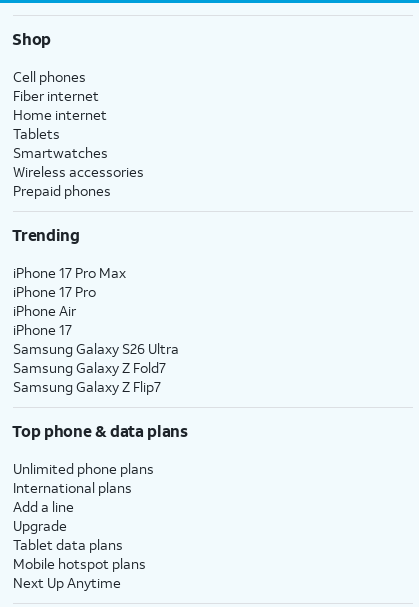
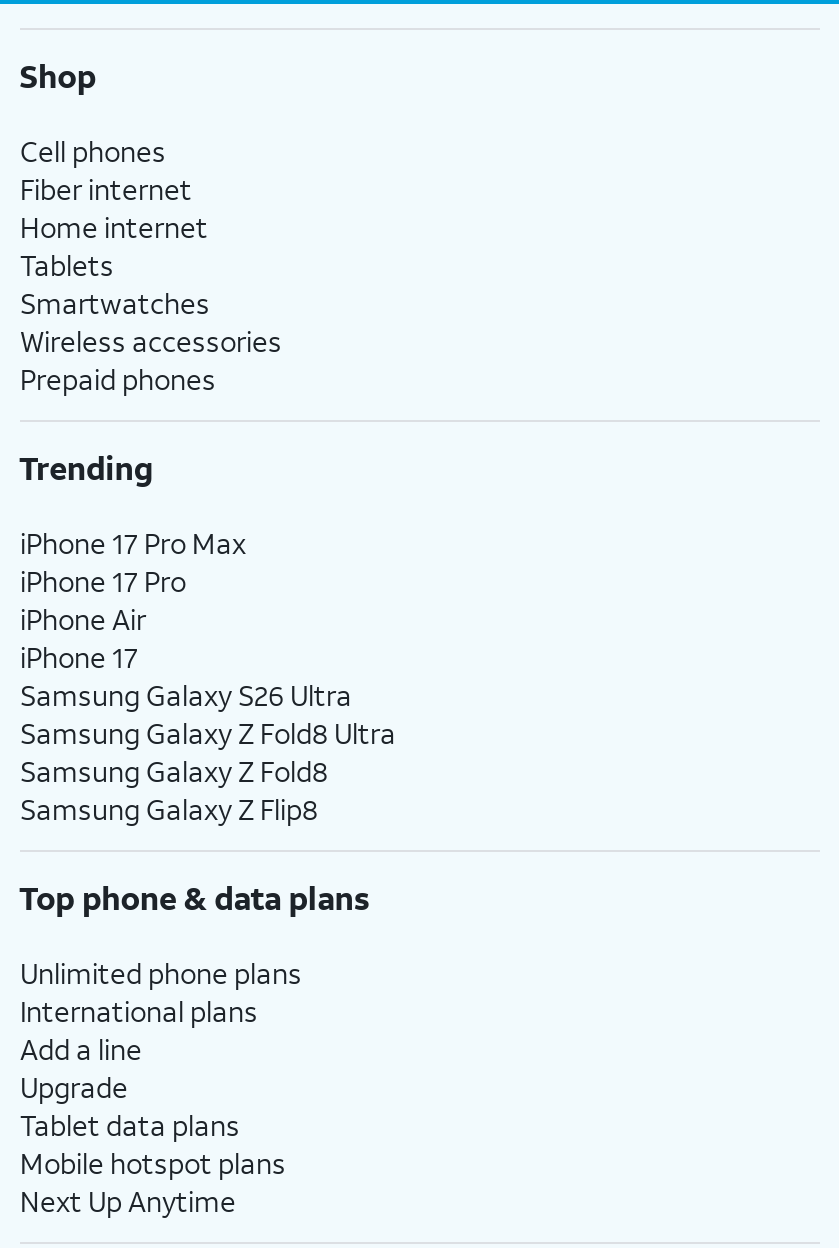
[13,358,166,396] Samsung Galaxy Z Fold7 | Samsung Galaxy Z Flip7 -> [20,715,396,829] Samsung Galaxy Z Fold8 Ultra | Samsung Galaxy Z Fold8 | Samsung Galaxy Z Flip8

